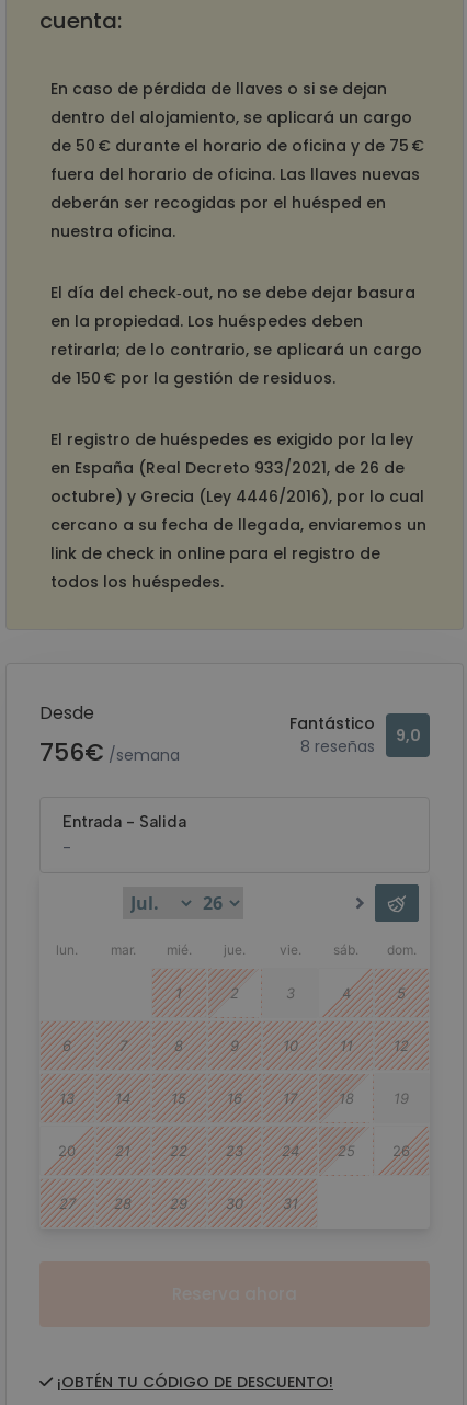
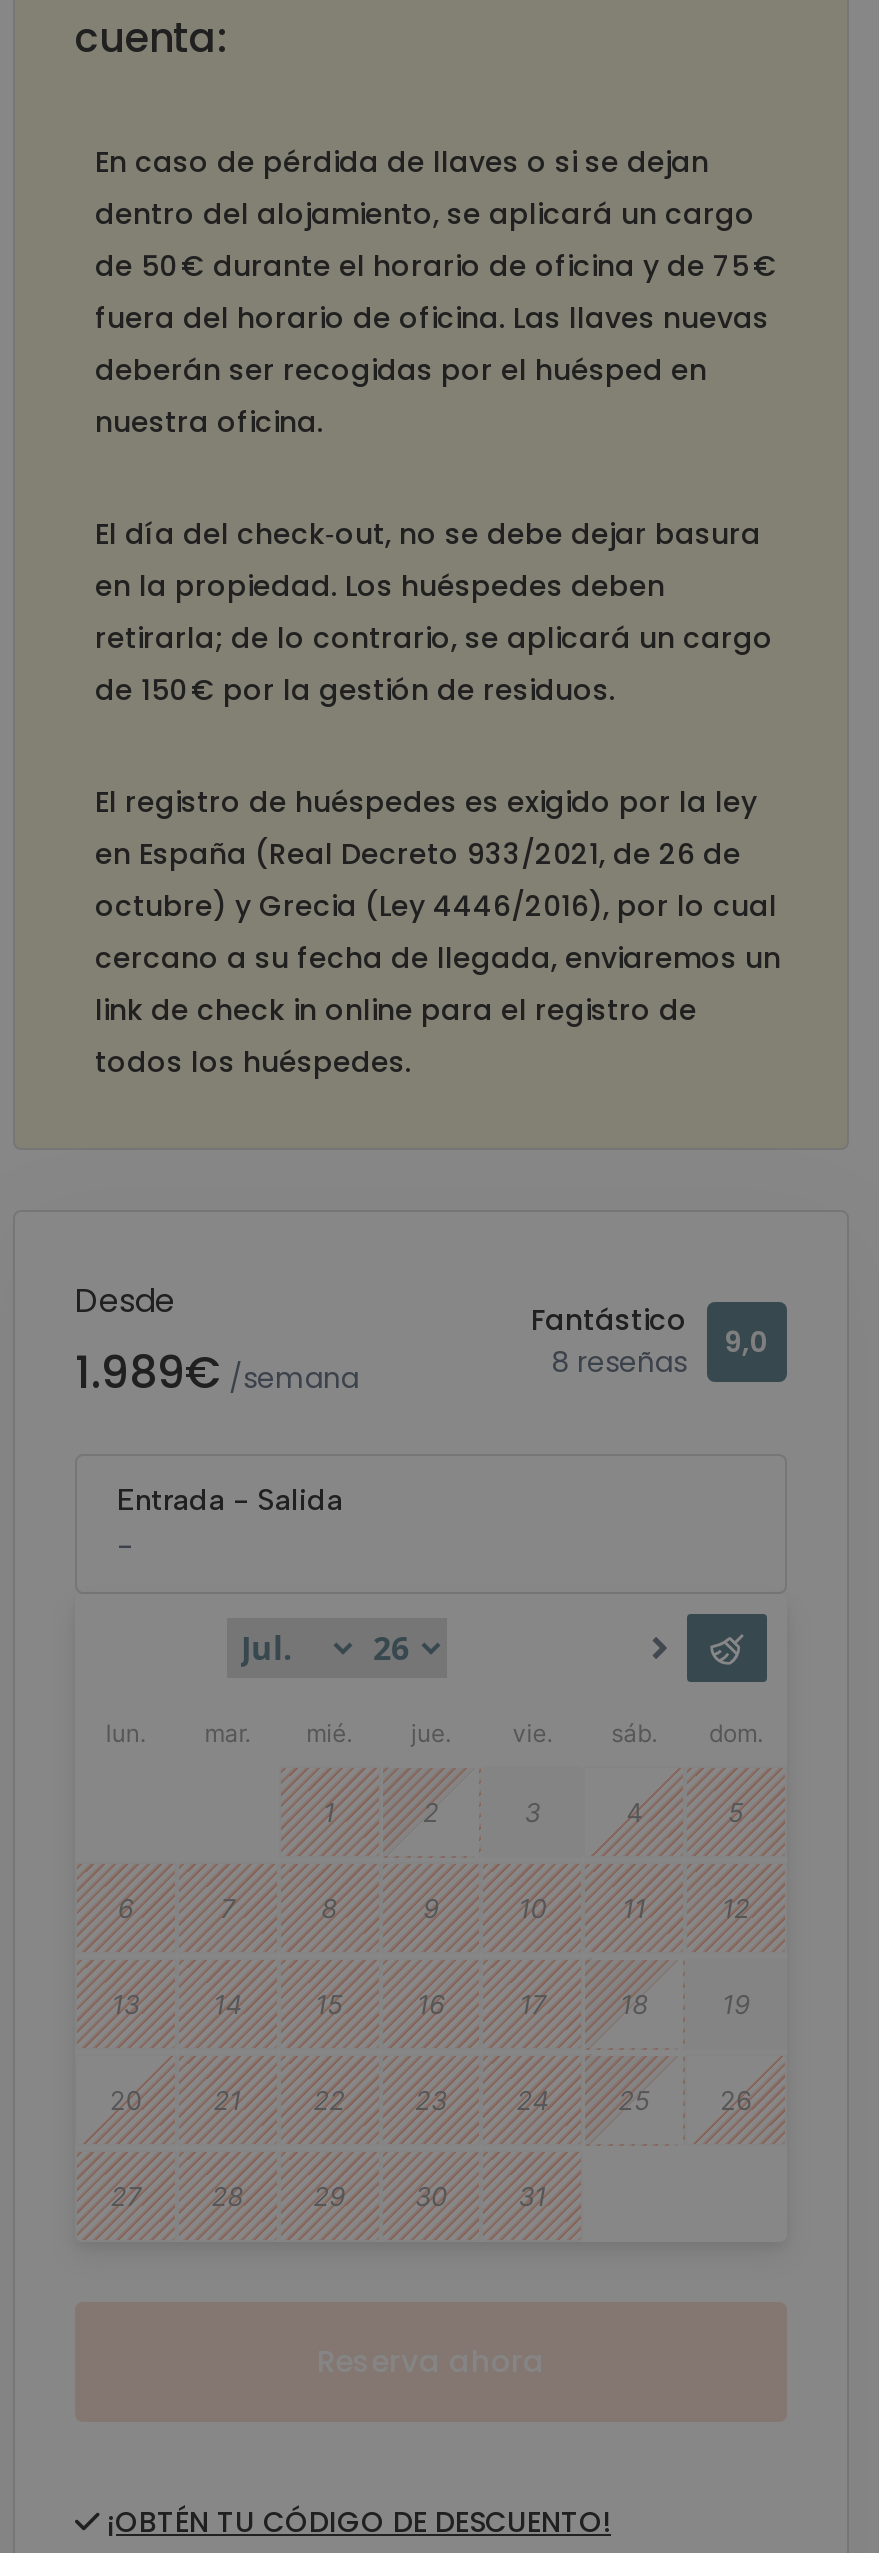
[39,735,180,769] 756€ /semana -> [75,1342,359,1404] 1.989€ /semana

